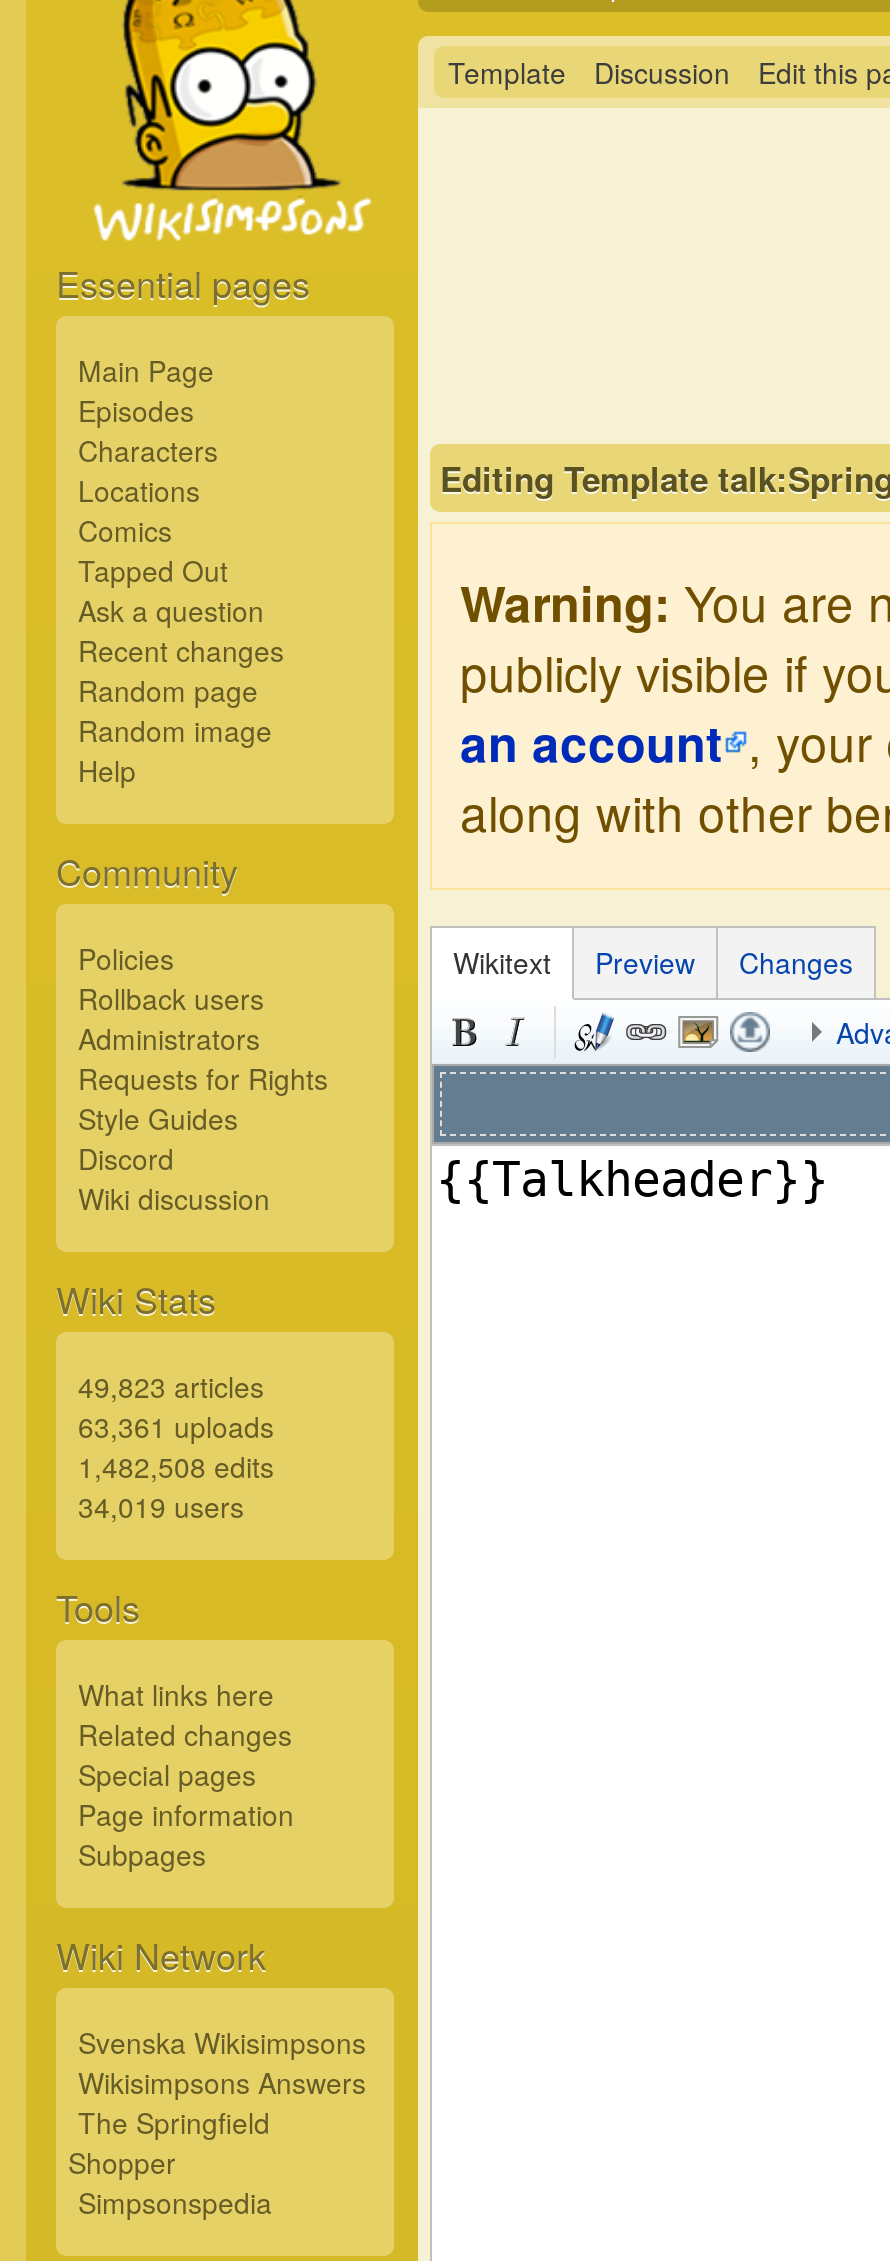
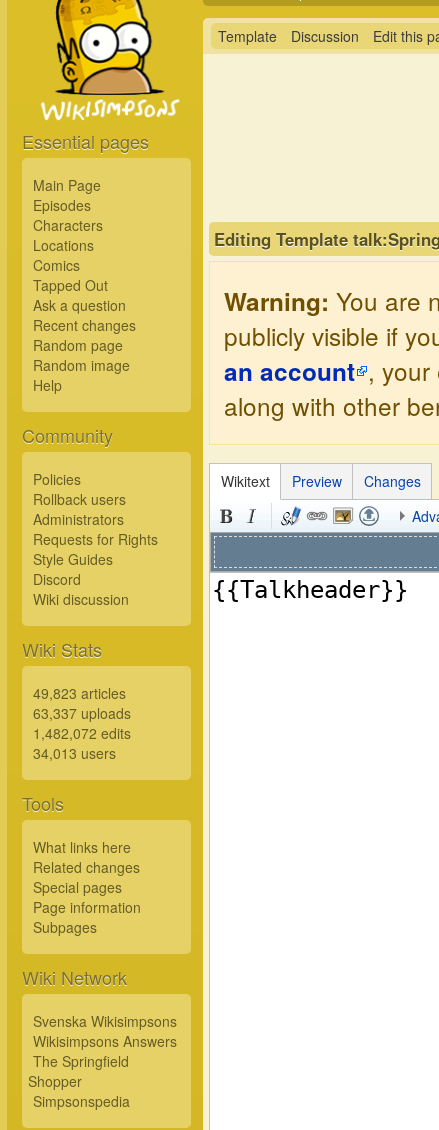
[78,1406,274,1446] 63,361 uploads -> [33,703,131,723] 63,337 uploads
[78,1446,274,1486] 1,482,508 edits -> [33,723,131,743] 1,482,072 edits
[78,1486,244,1526] 34,019 users -> [33,743,116,763] 34,013 users

